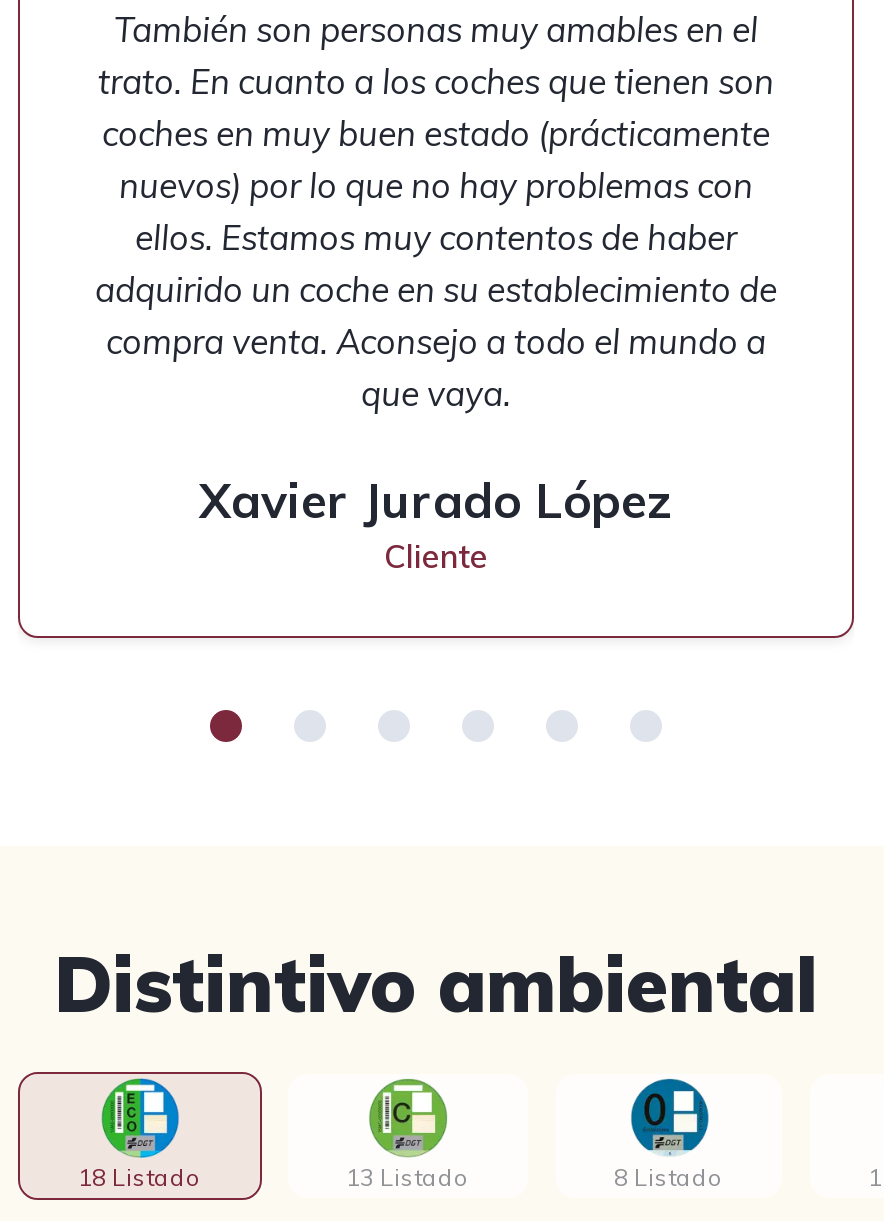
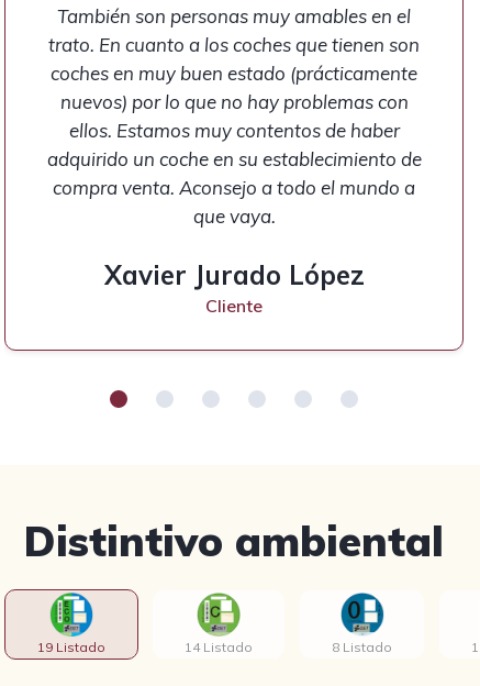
[78,1162,202,1192] 18 Listado -> [37,639,105,655] 19 Listado
[346,1162,470,1192] 13 Listado -> [185,639,253,655] 14 Listado

